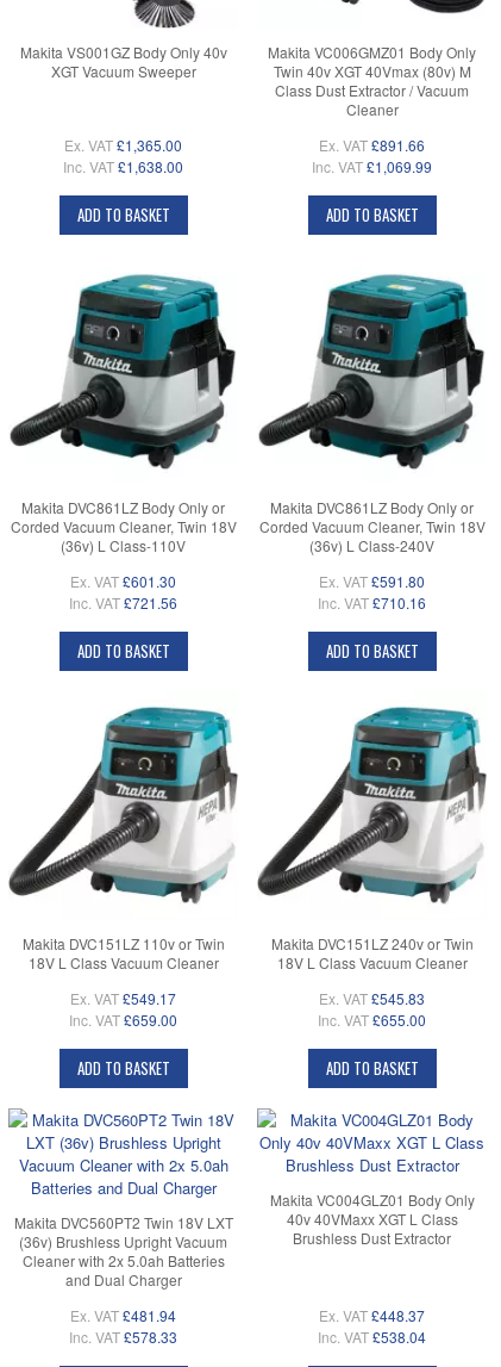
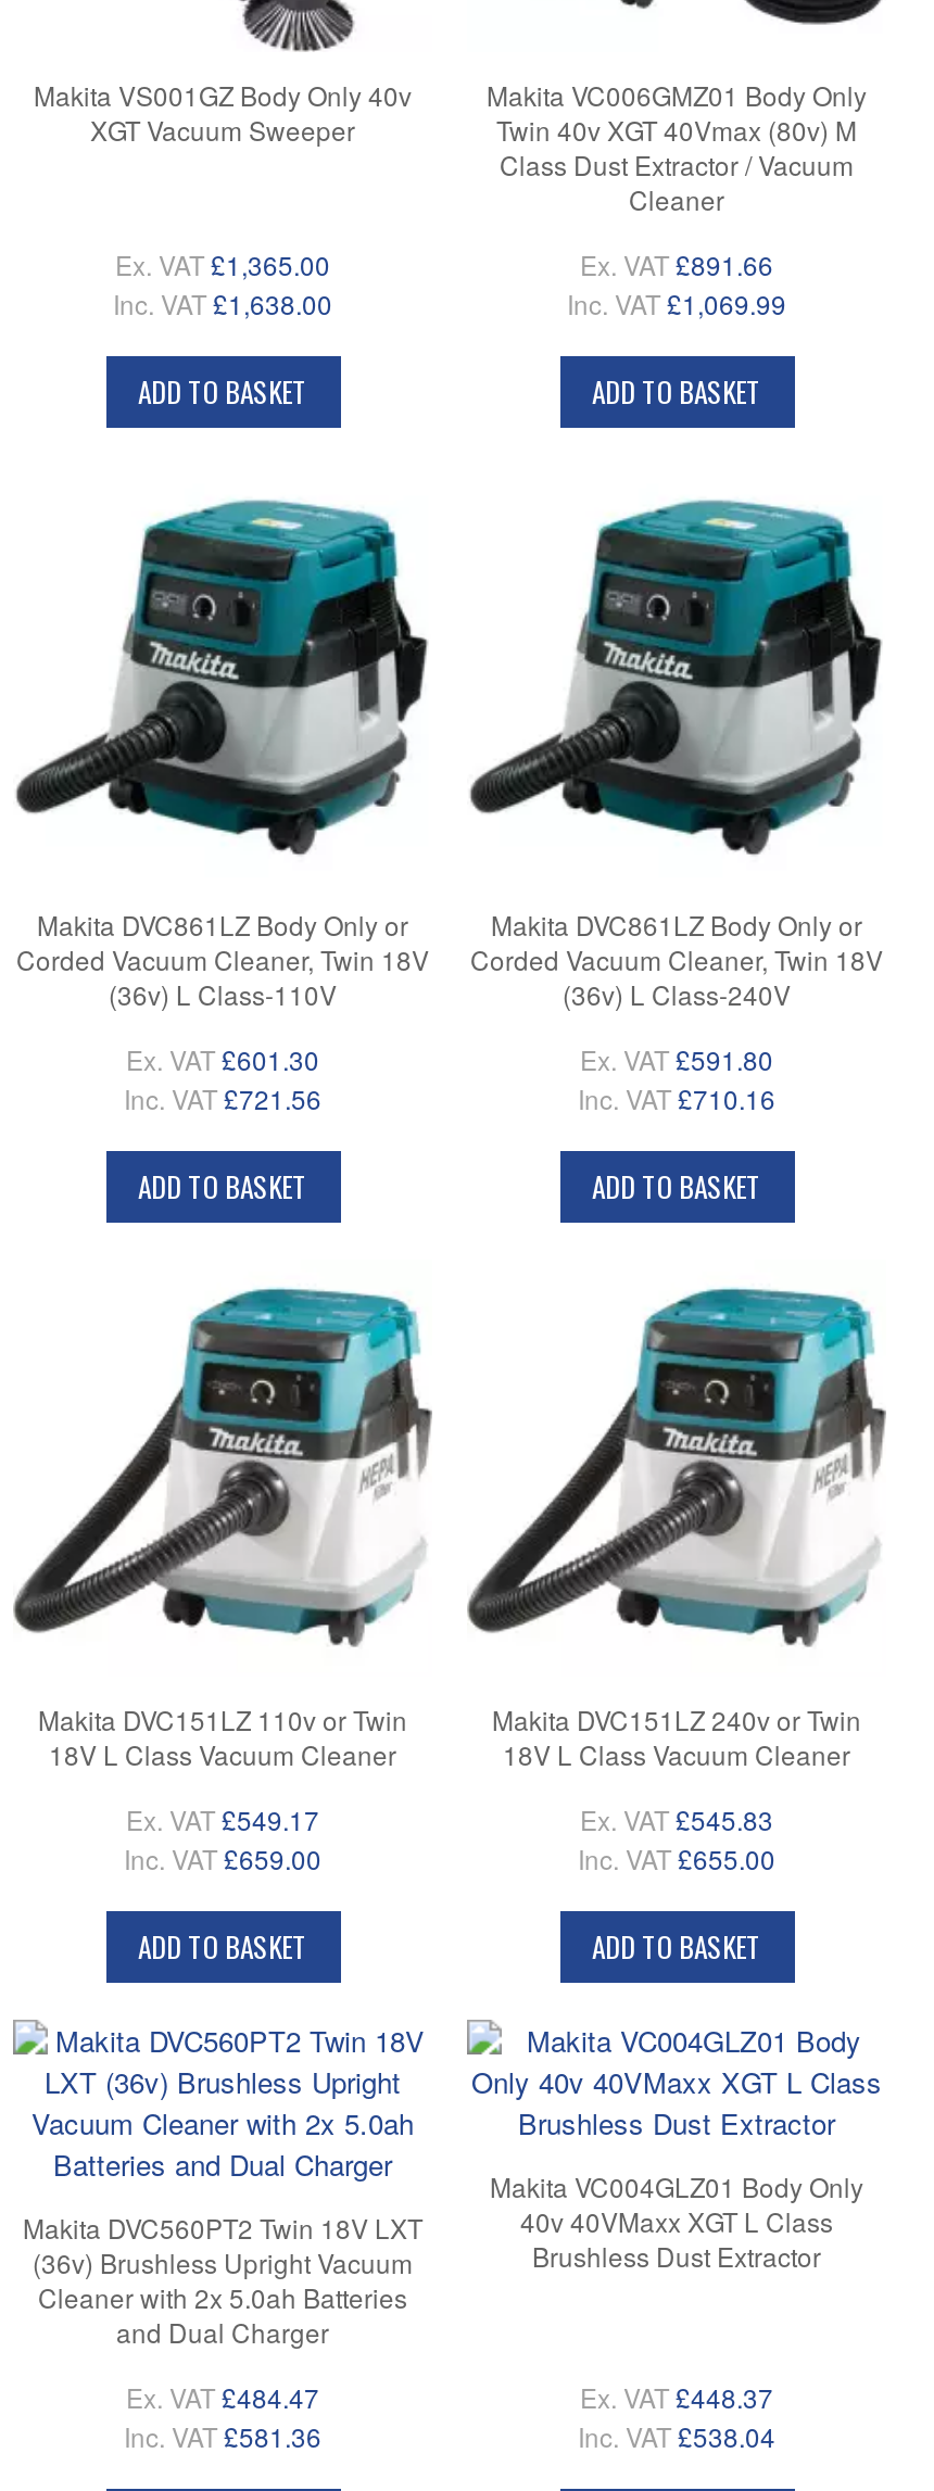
[70,1305,176,1325] Ex. VAT £481.94 -> [126,2378,319,2415] Ex. VAT £484.47
[69,1327,177,1347] Inc. VAT £578.33 -> [124,2417,321,2454] Inc. VAT £581.36

